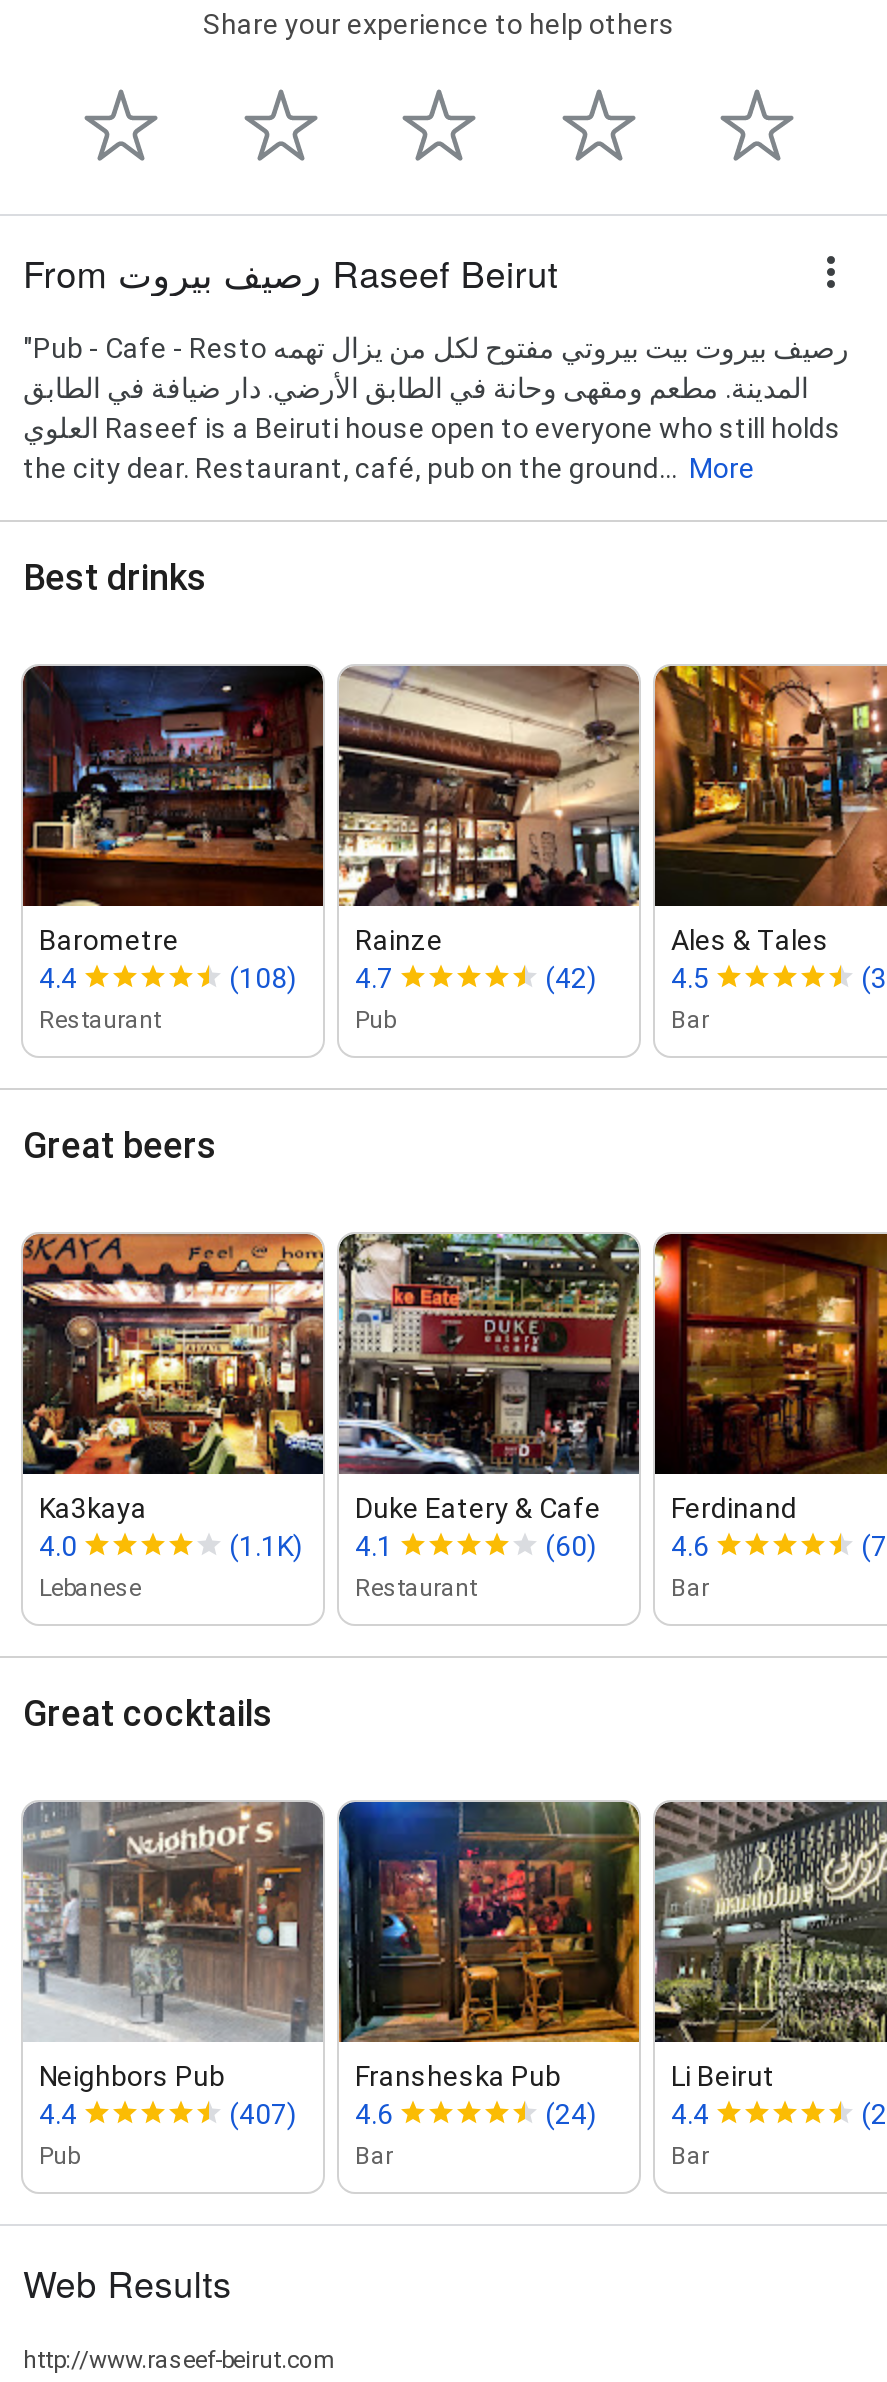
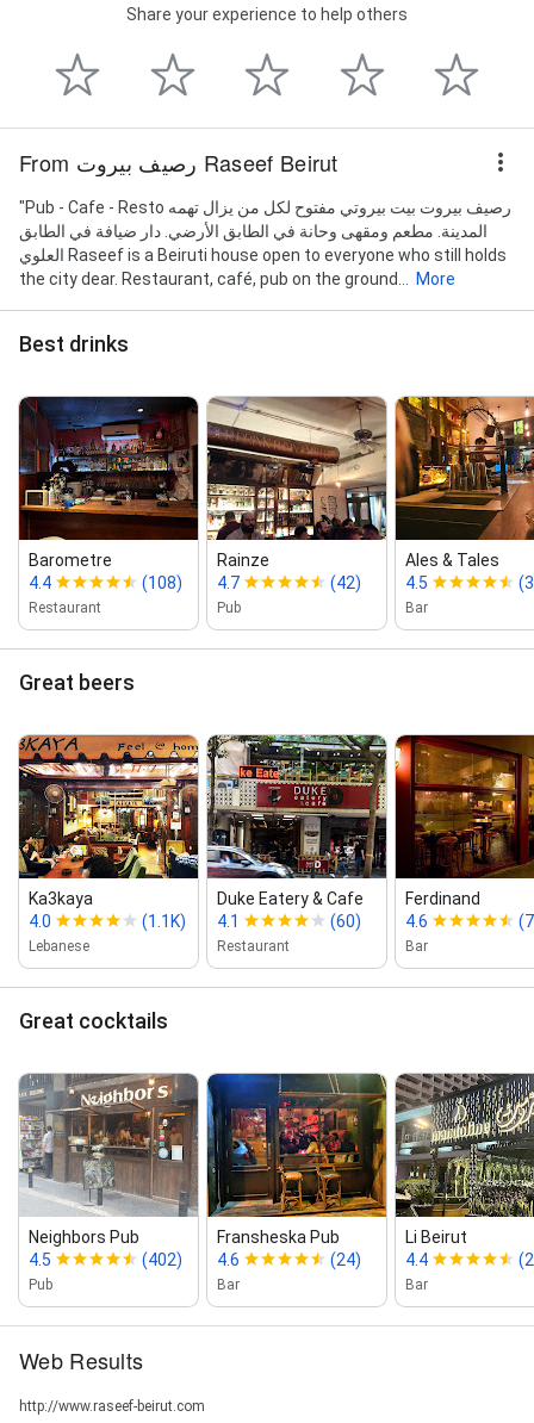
[39,2097,77,2129] 4.4 -> [29,1250,51,1269] 4.5
[229,2097,393,2129] (407) 4.6 -> [142,1250,240,1269] (402) 4.6

